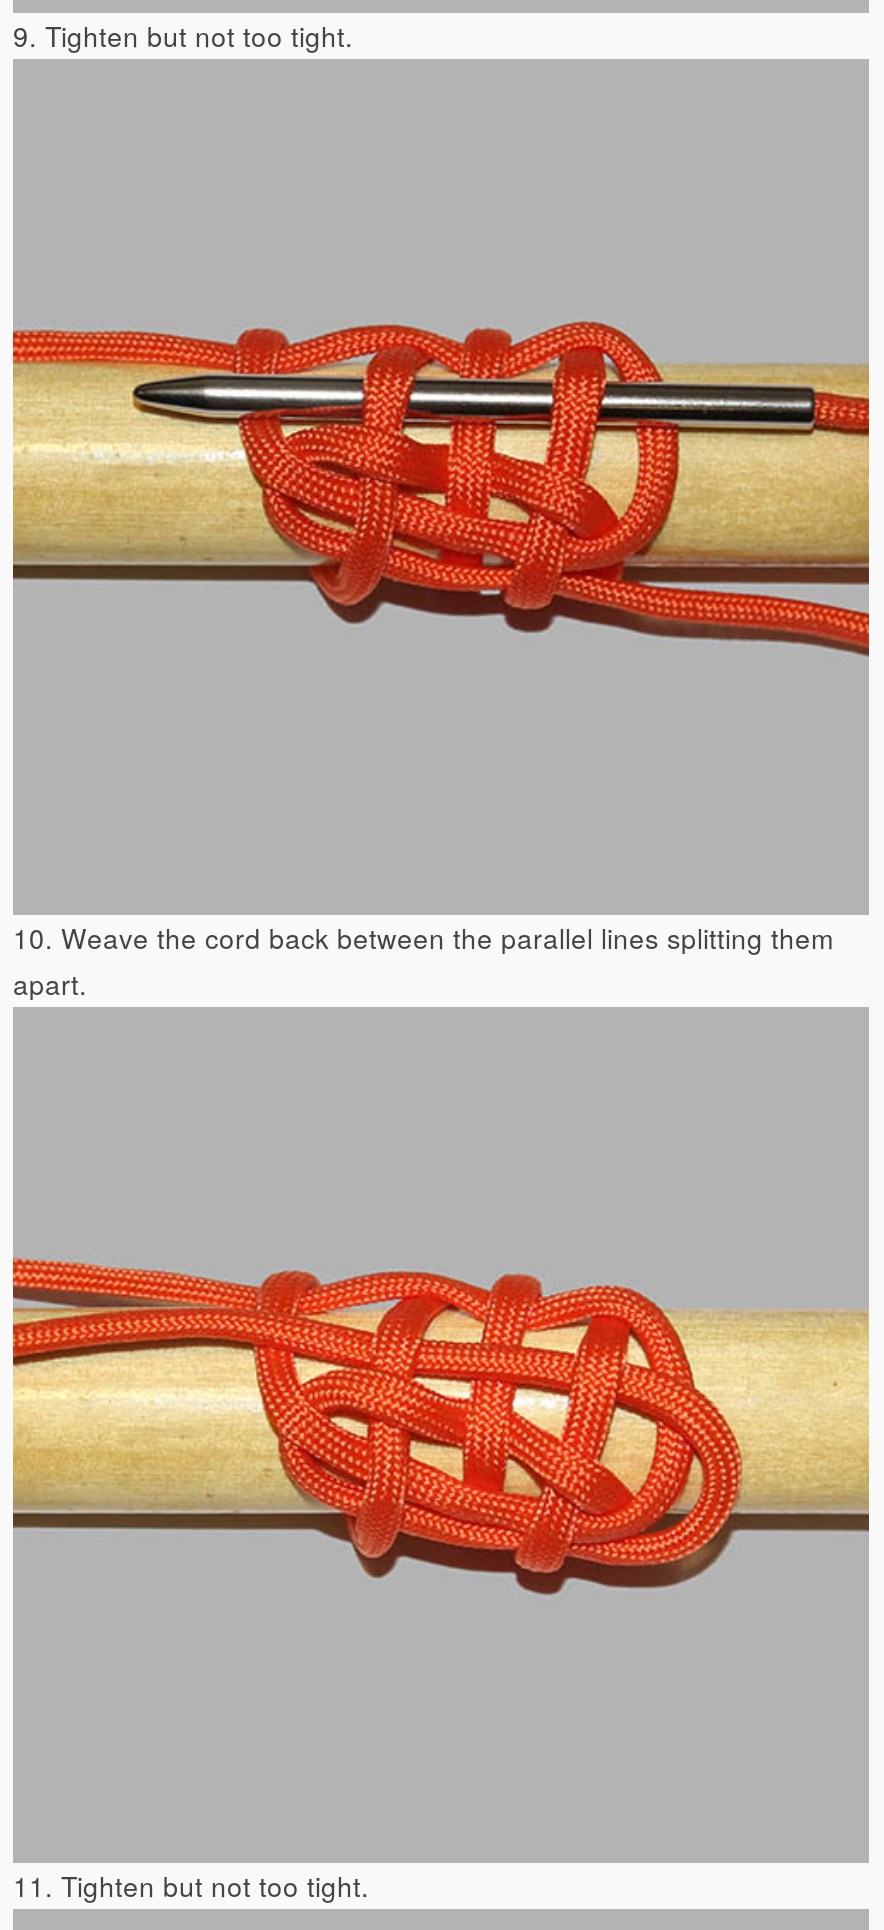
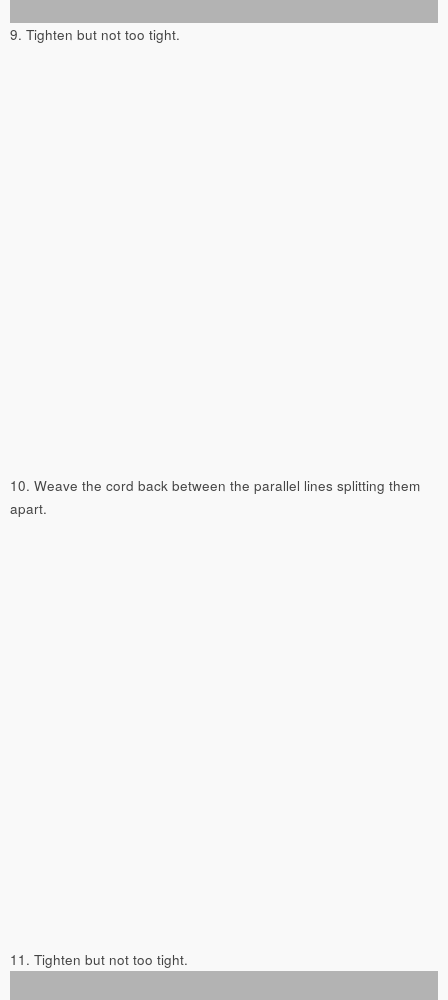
[11,59,871,915] [image] -> none
[11,1007,871,1863] [image] -> none

